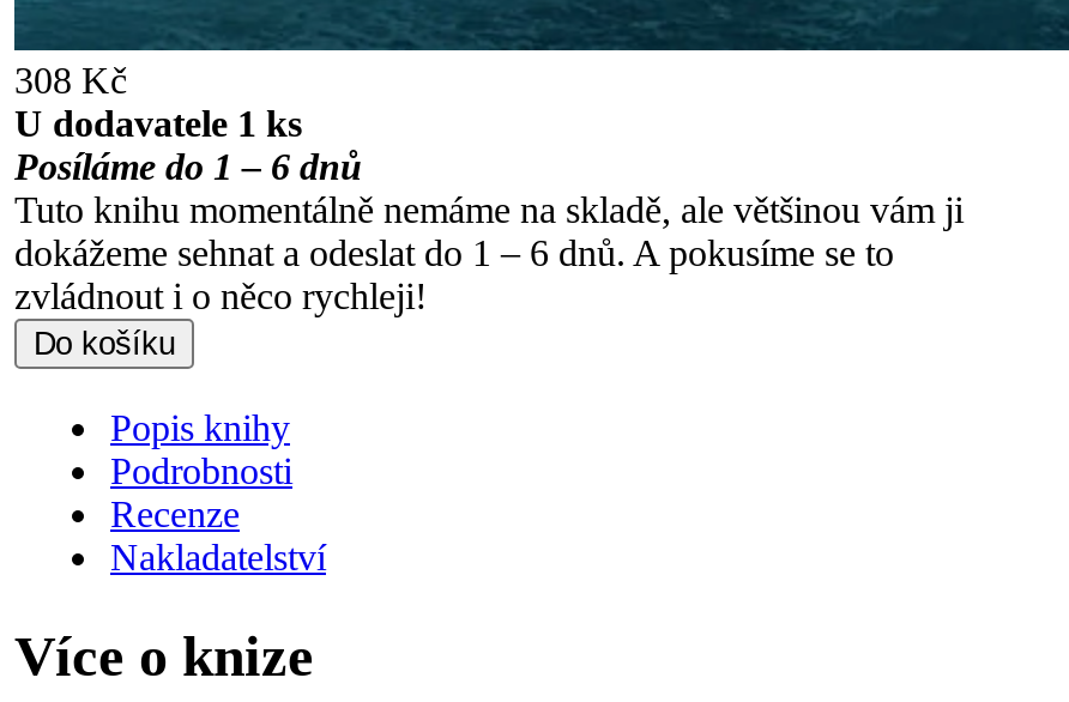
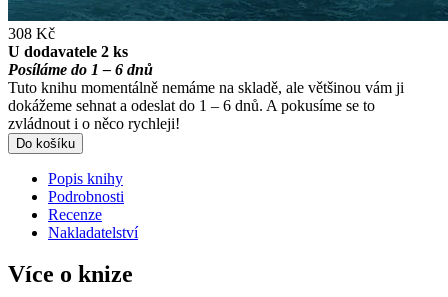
[14,102,302,143] U dodavatele 1 ks -> [8,42,128,59] U dodavatele 2 ks

